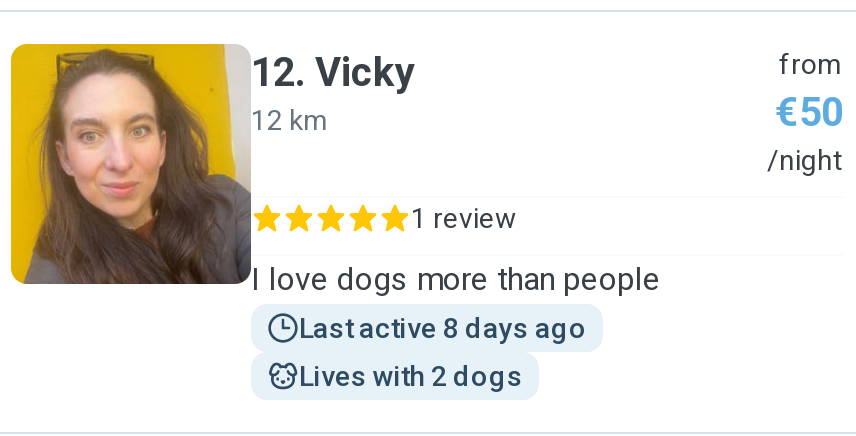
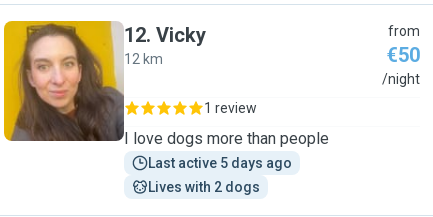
[299,312,587,344] Last active 8 days ago -> [148,155,292,171] Last active 5 days ago

